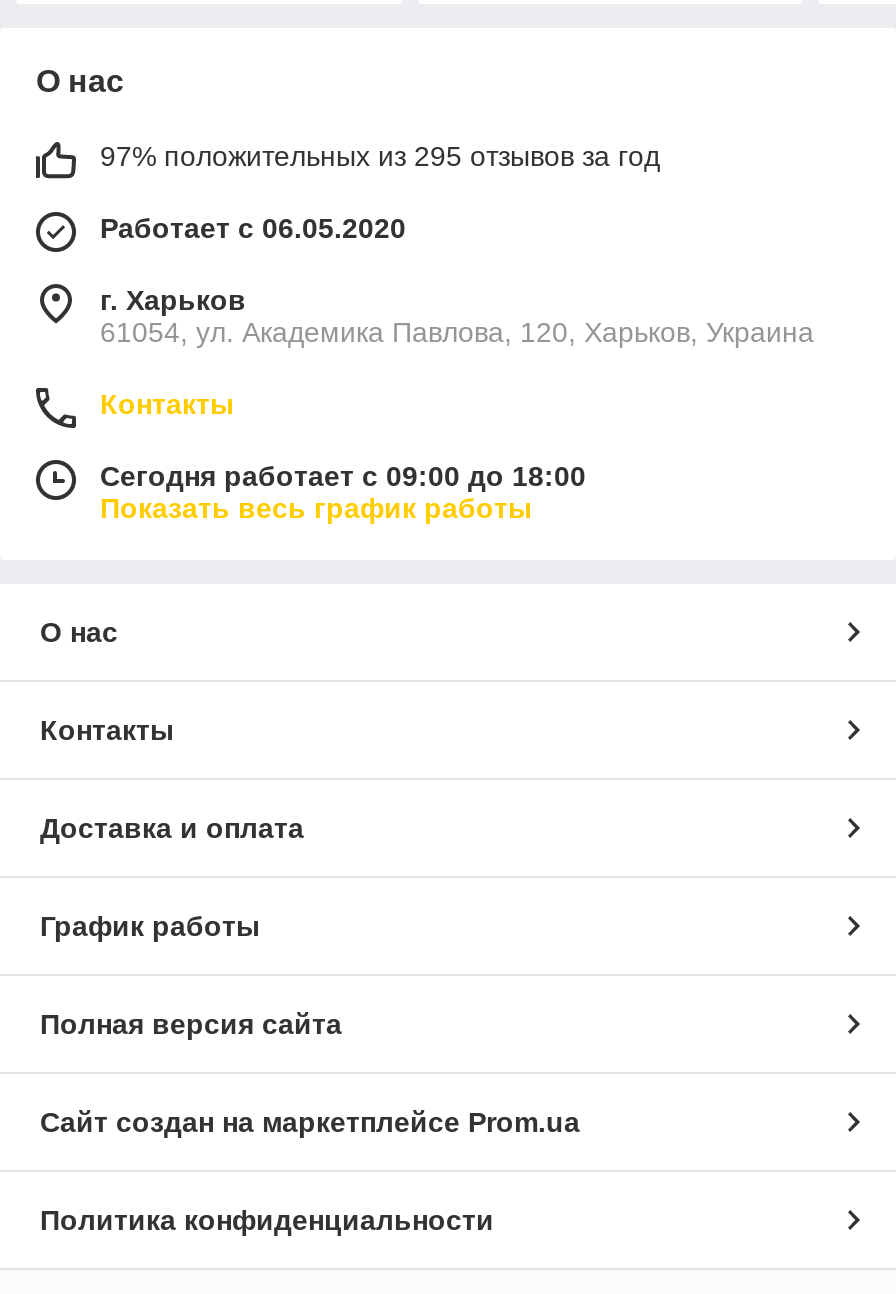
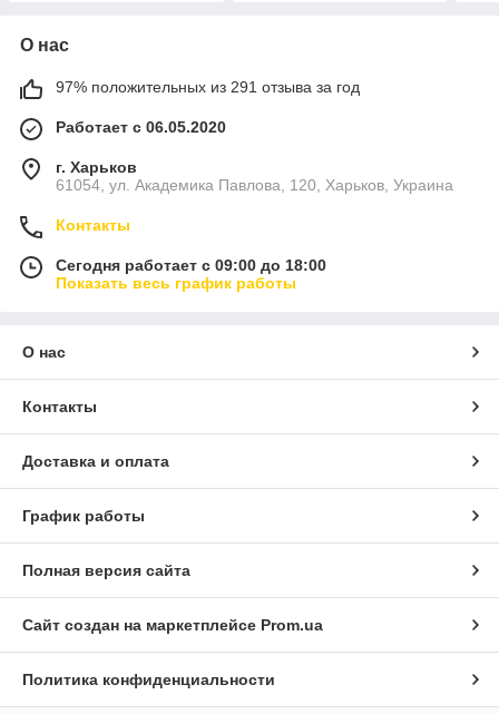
[100,140,660,172] 97% положительных из 295 отзывов за год -> [56,78,360,96] 97% положительных из 291 отзыва за год

